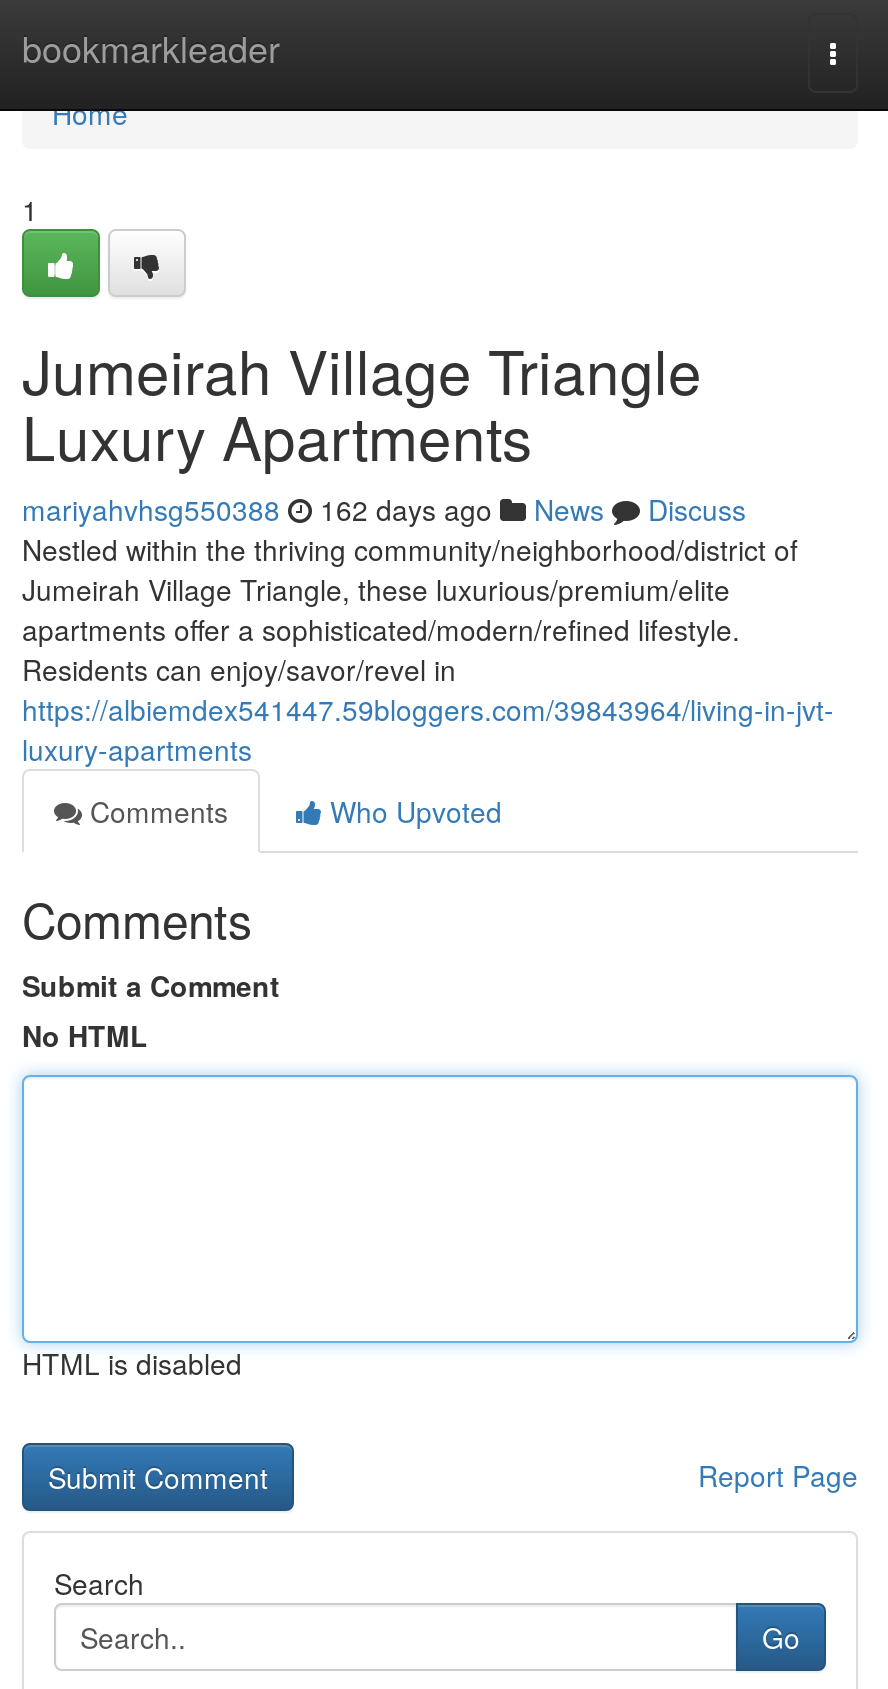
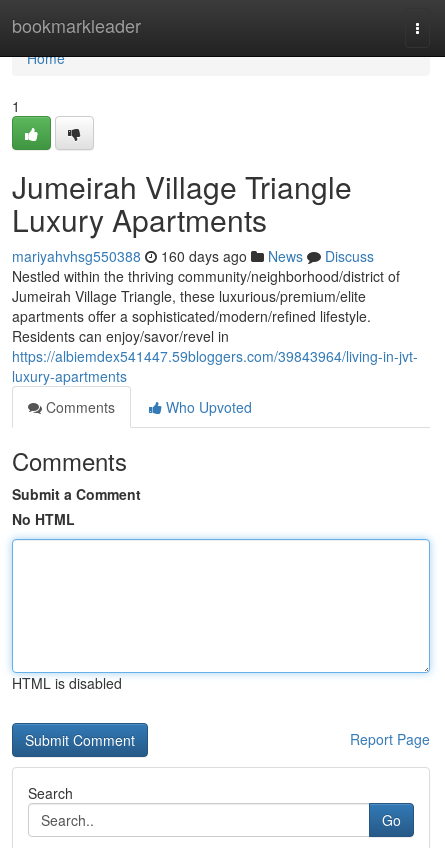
[22,489,746,529] mariyahvhsg550388 162 days ago News Discuss -> [12,246,374,266] mariyahvhsg550388 160 days ago News Discuss

